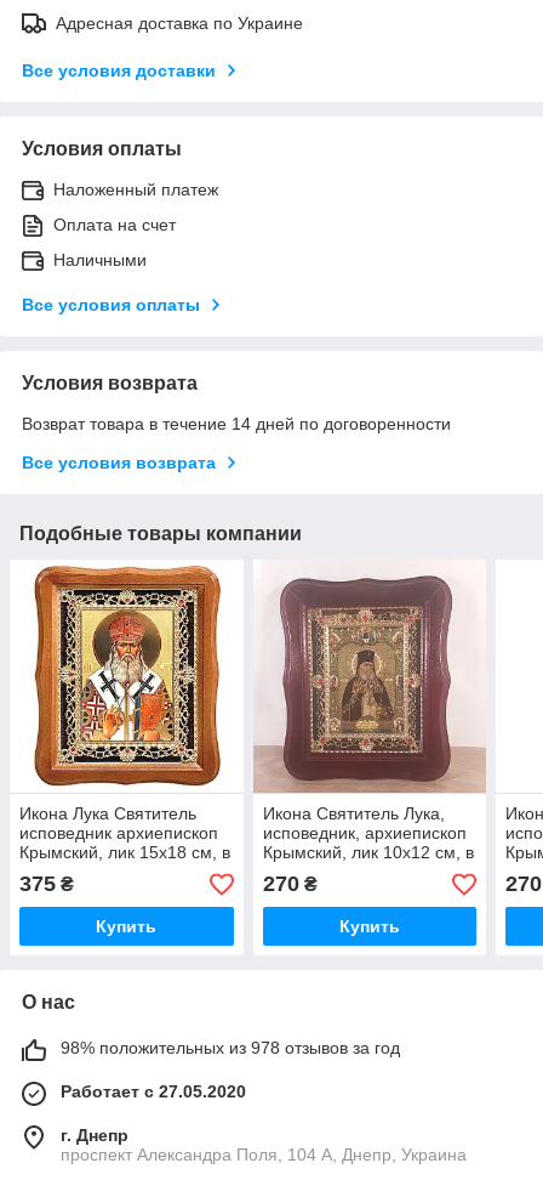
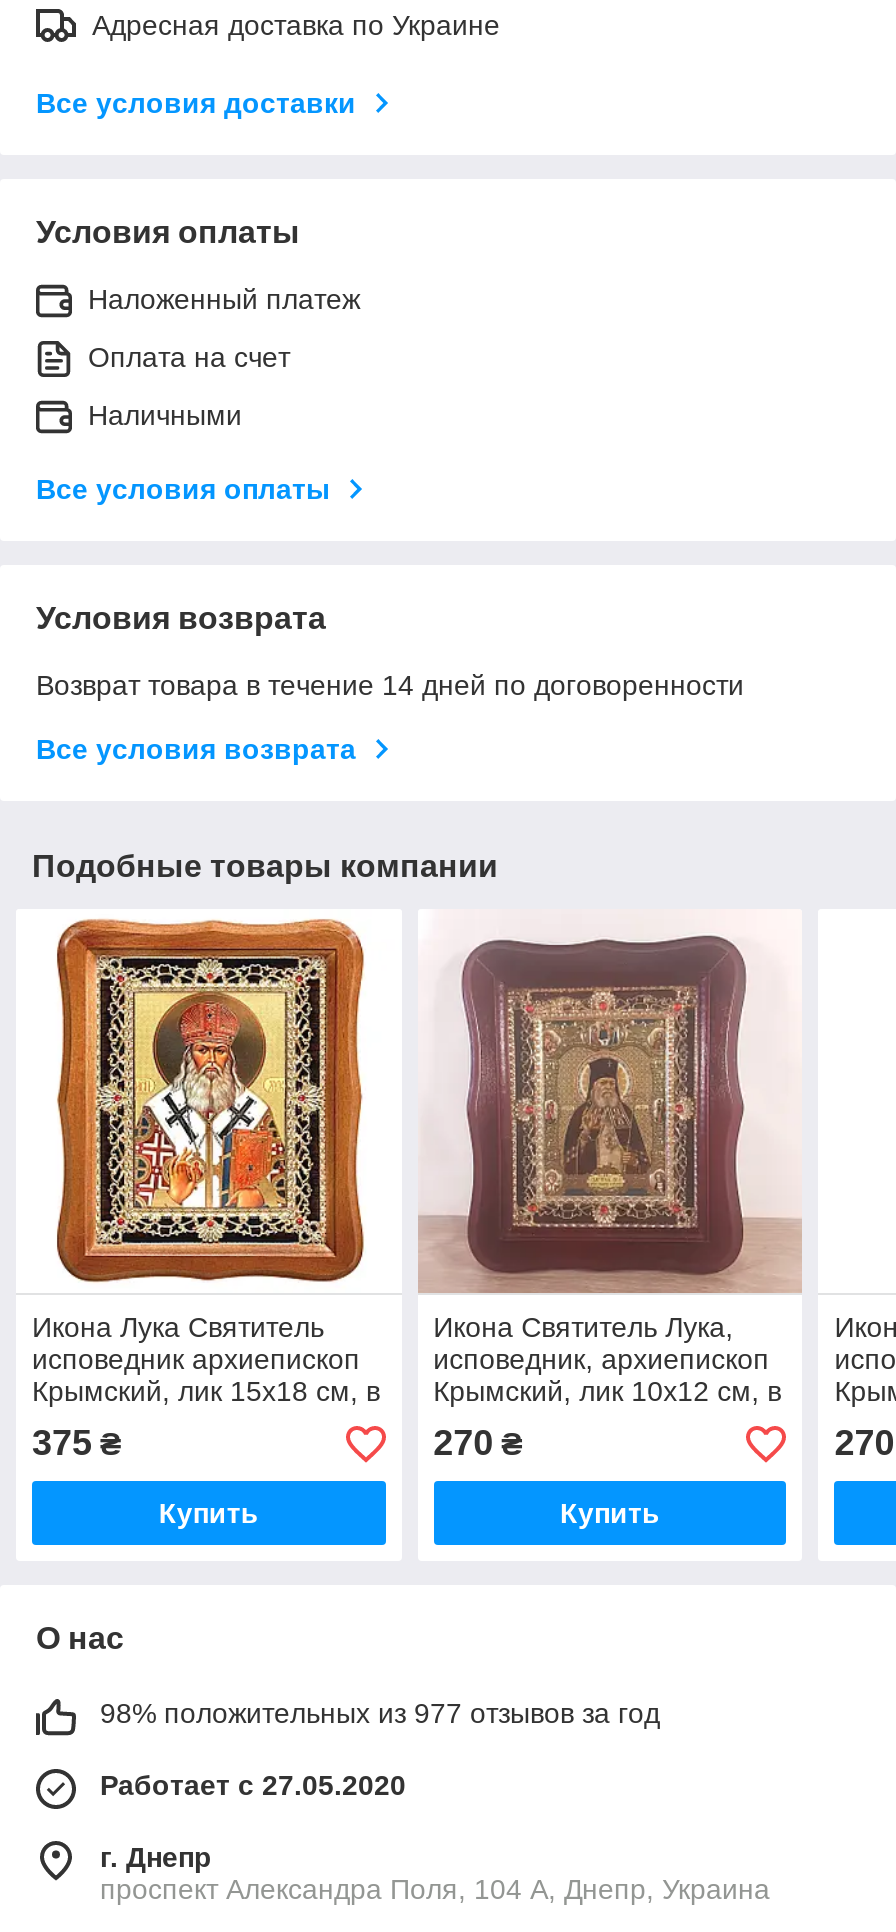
[61,1038,400,1058] 98% положительных из 978 отзывов за год -> [100,1698,660,1730] 98% положительных из 977 отзывов за год

